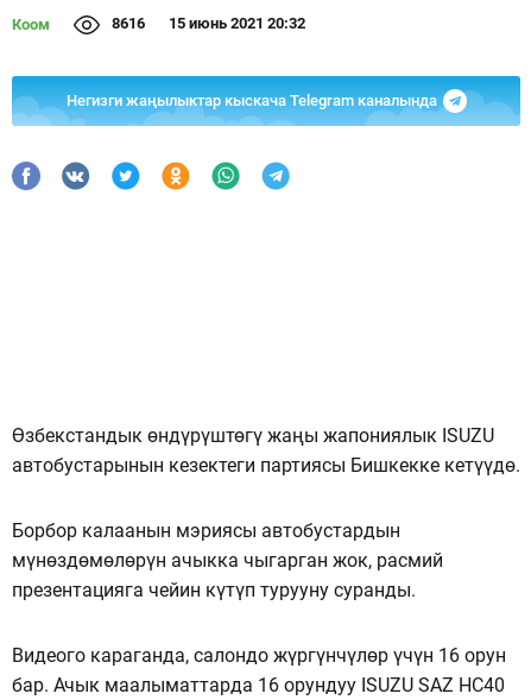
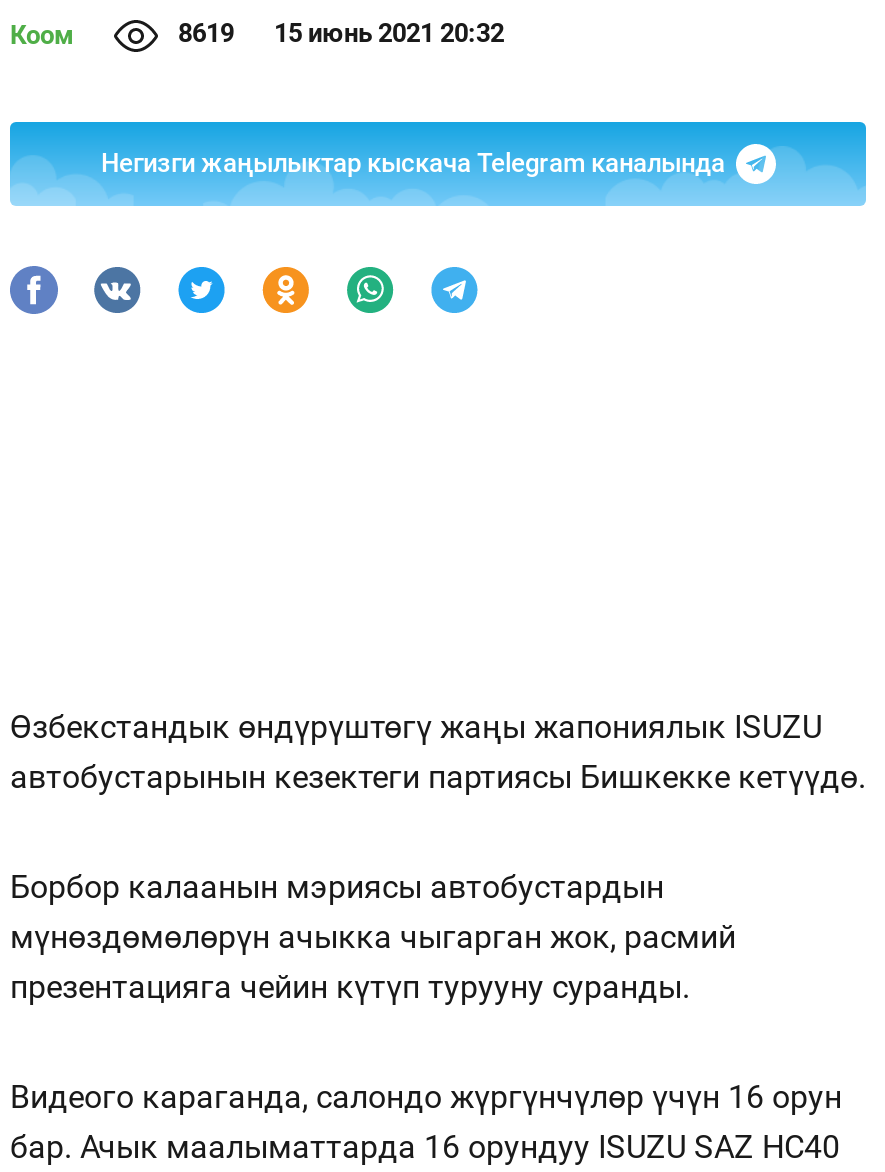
[112,14,305,32] 8616 15 июнь 2021 20:32 -> [178,18,504,48] 8619 15 июнь 2021 20:32

